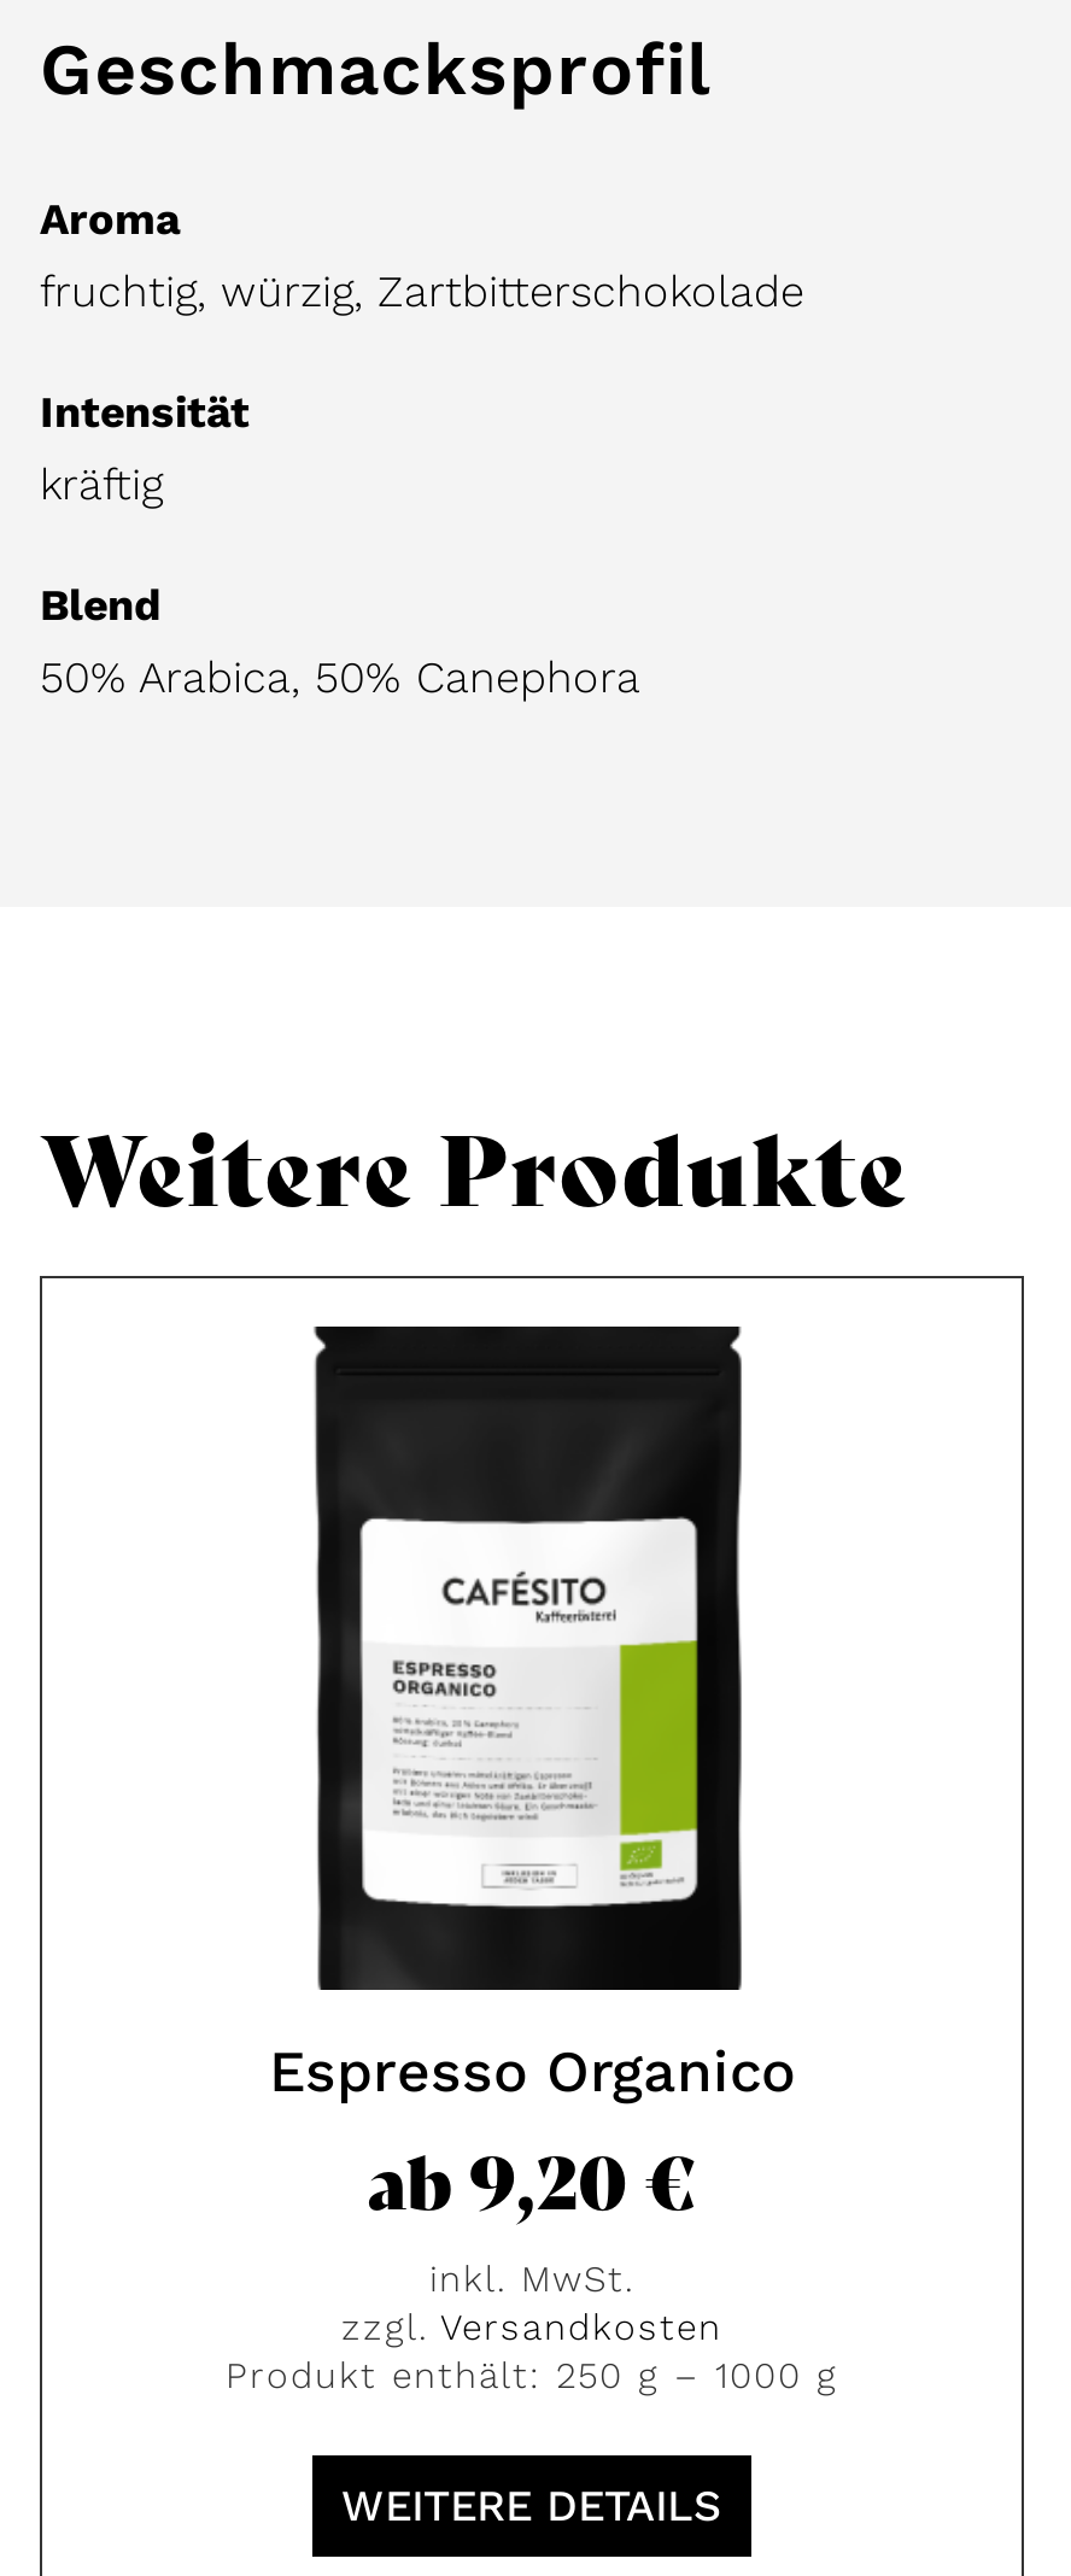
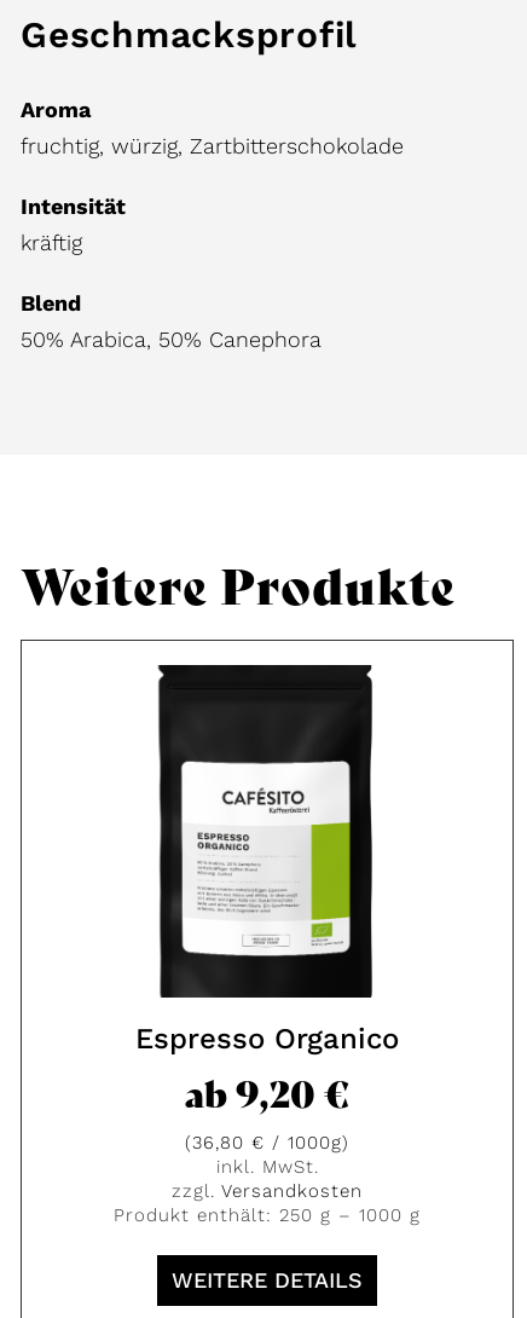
none -> [185,1132,349,1154] (36,80 €/ 1000g)

